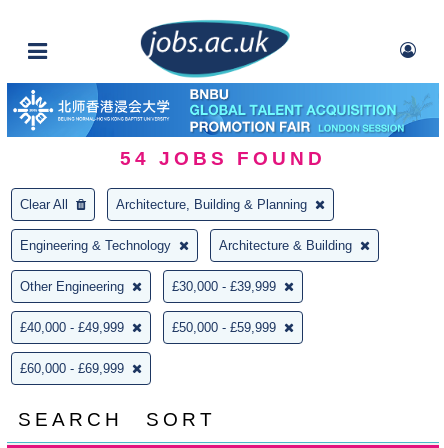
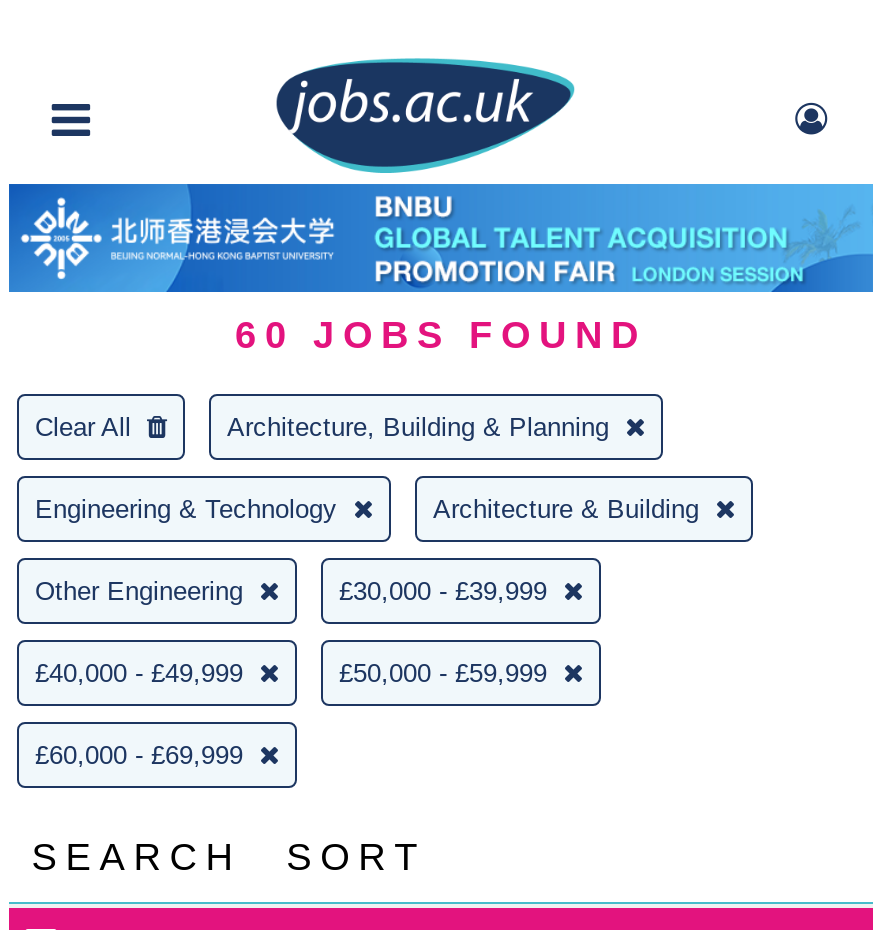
[120,148,326,169] 54 JOBS FOUND -> [235,313,647,355] 60 JOBS FOUND

